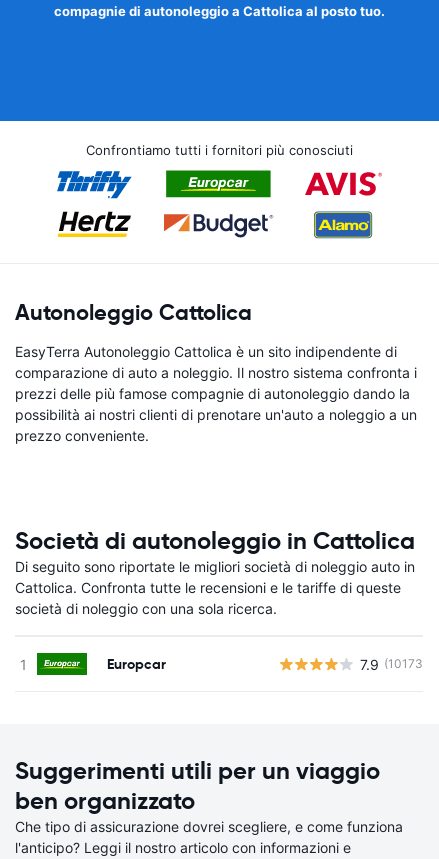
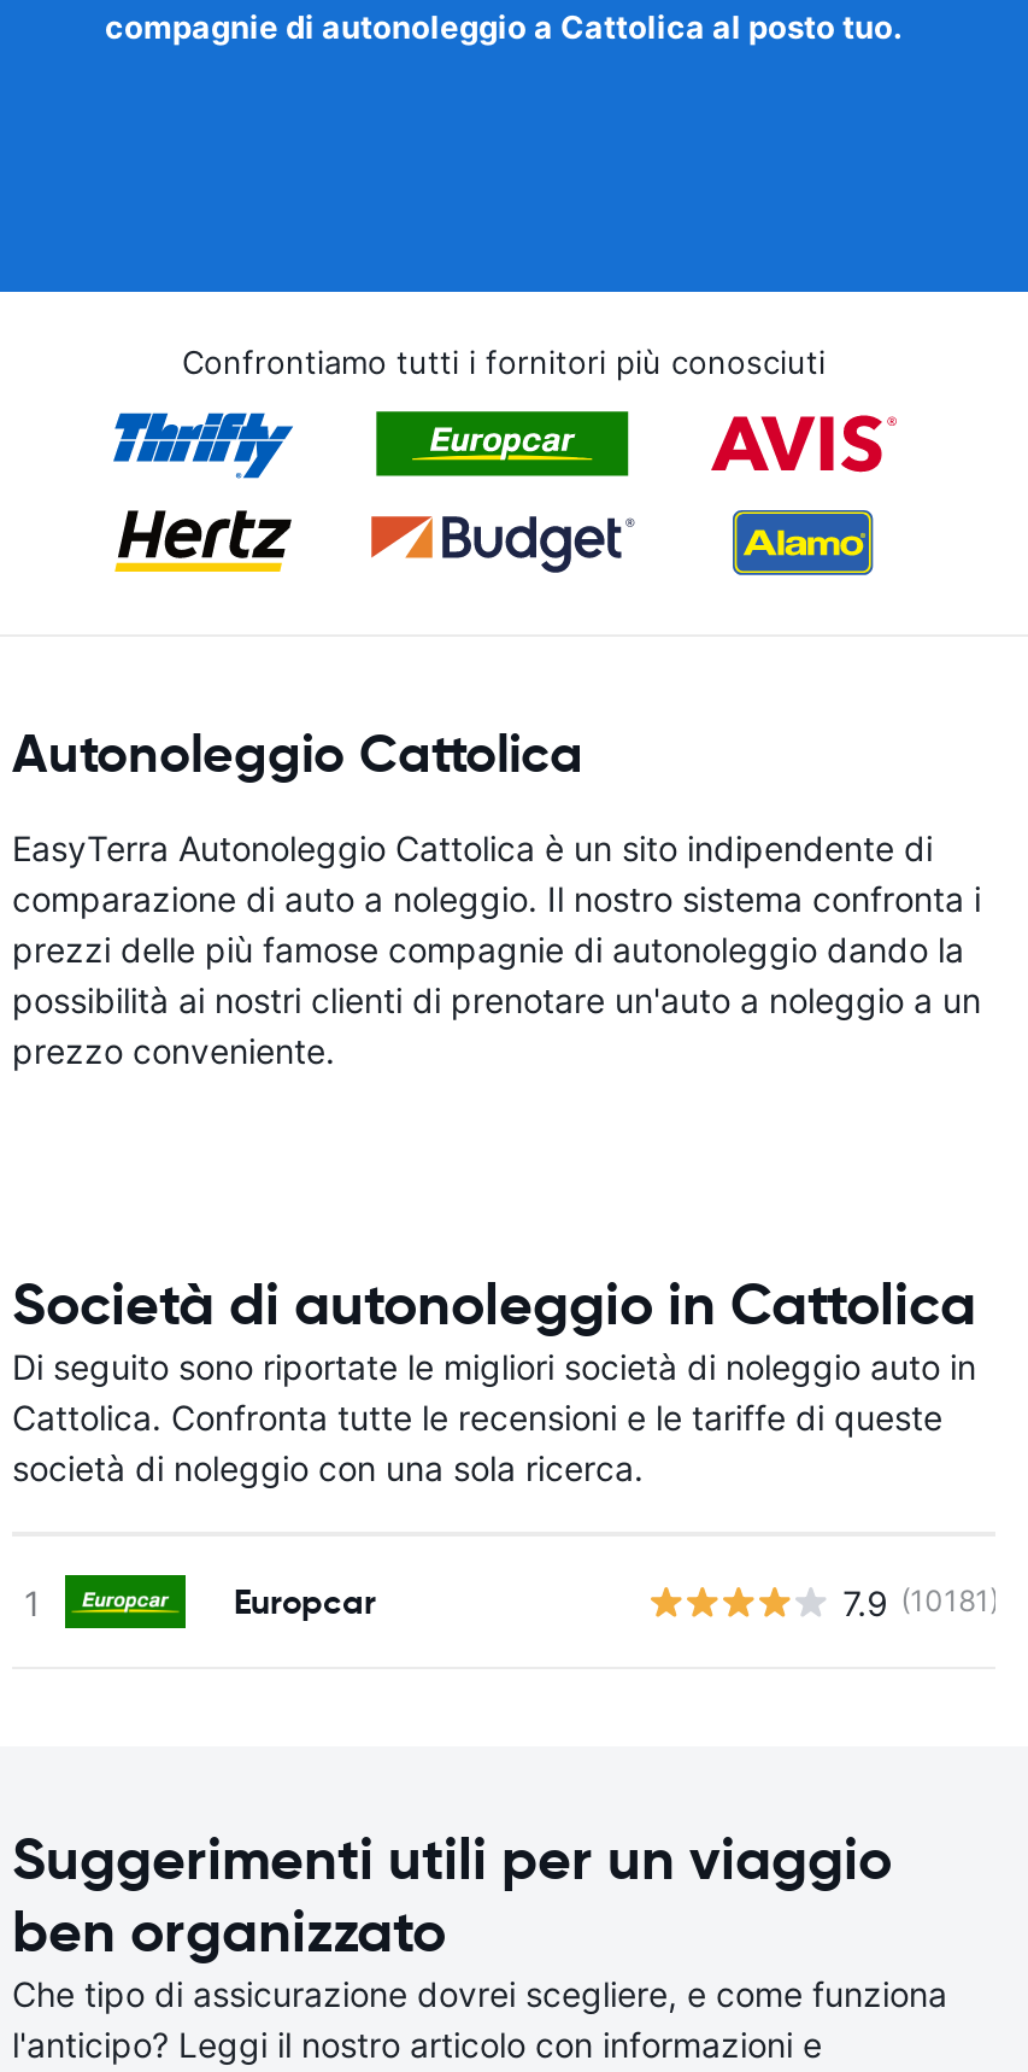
[360,655,427,672] 7.9 (10173) -> [843,1581,1000,1622] 7.9 (10181)

